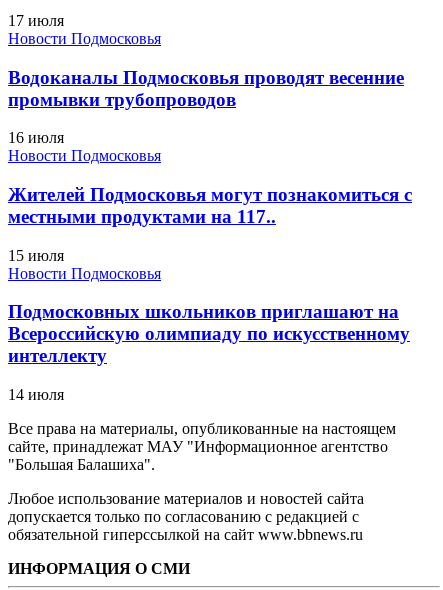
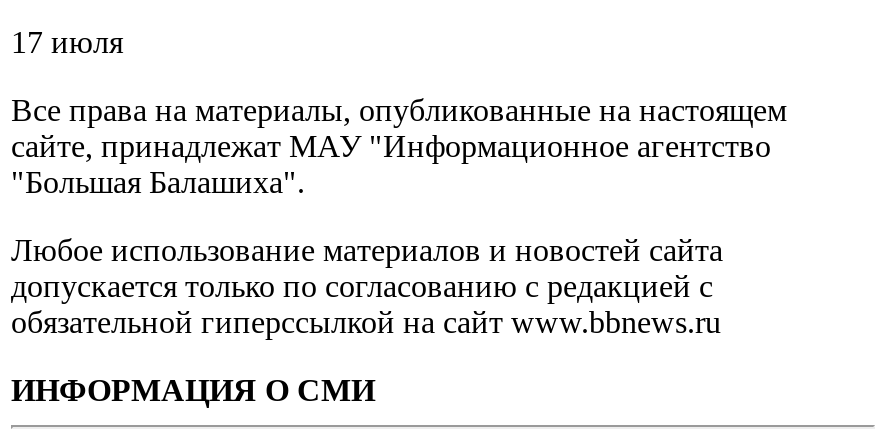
[8,30,412,403] Новости Подмосковья | Водоканалы Подмосковья проводят весенние | промывки трубопроводов | 16 июля | Новости Подмосковья | Жителей Подмосковья могут познакомиться с | местными продуктами на 117.. | 15 июля | Новости Подмосковья | Подмосковных школьников приглашают на | Всероссийскую олимпиаду по искусственному | интеллекту | 14 июля -> none

